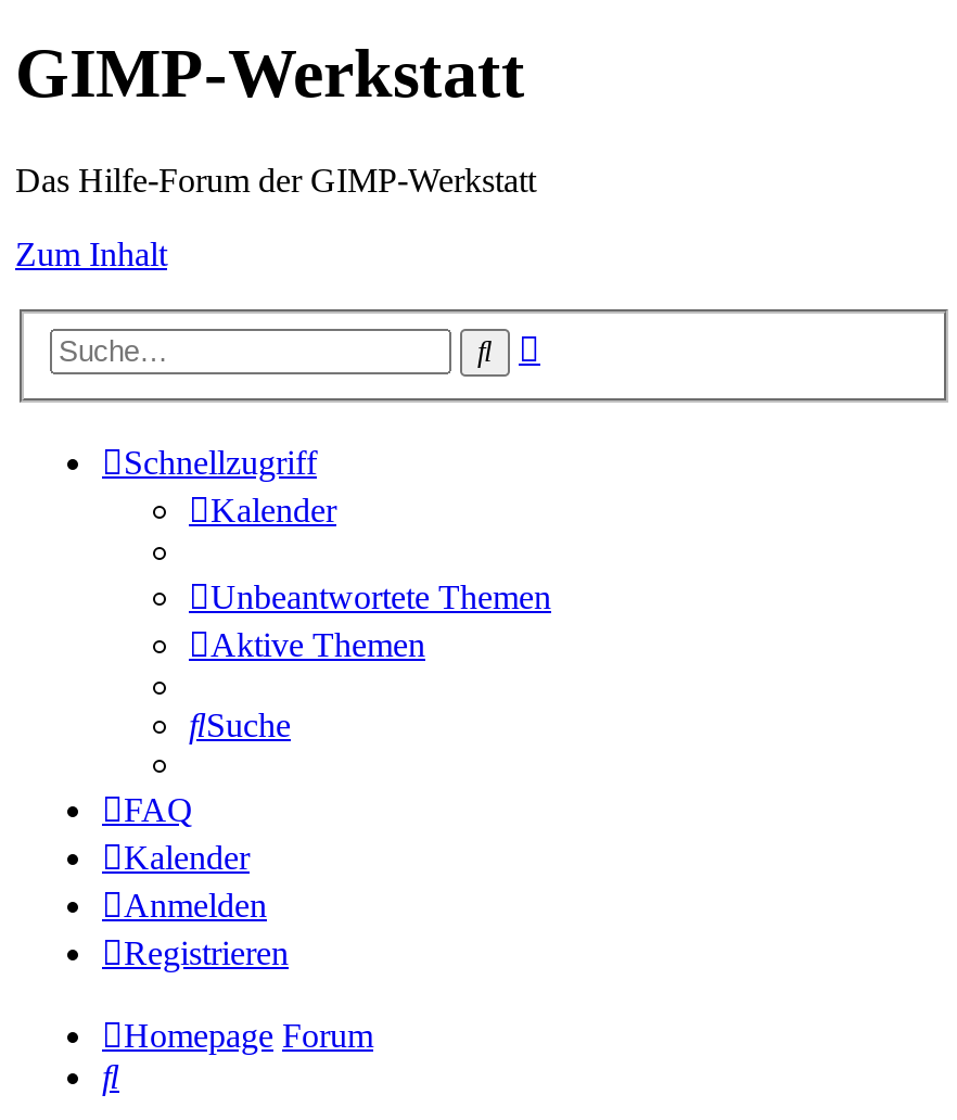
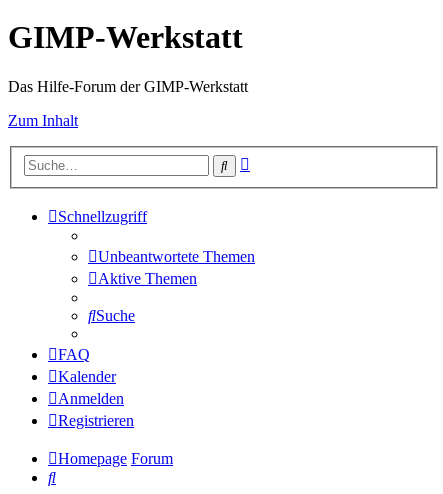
[210,493,336,530] Kalender -> none

